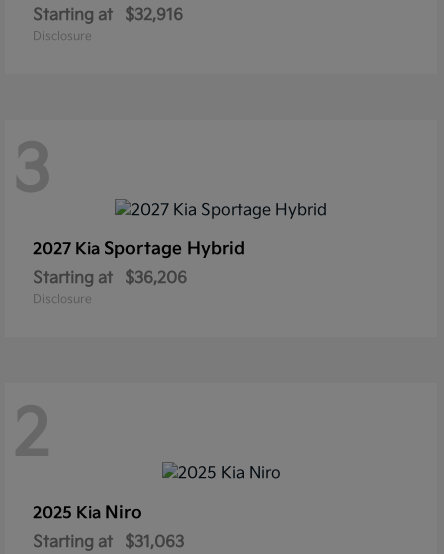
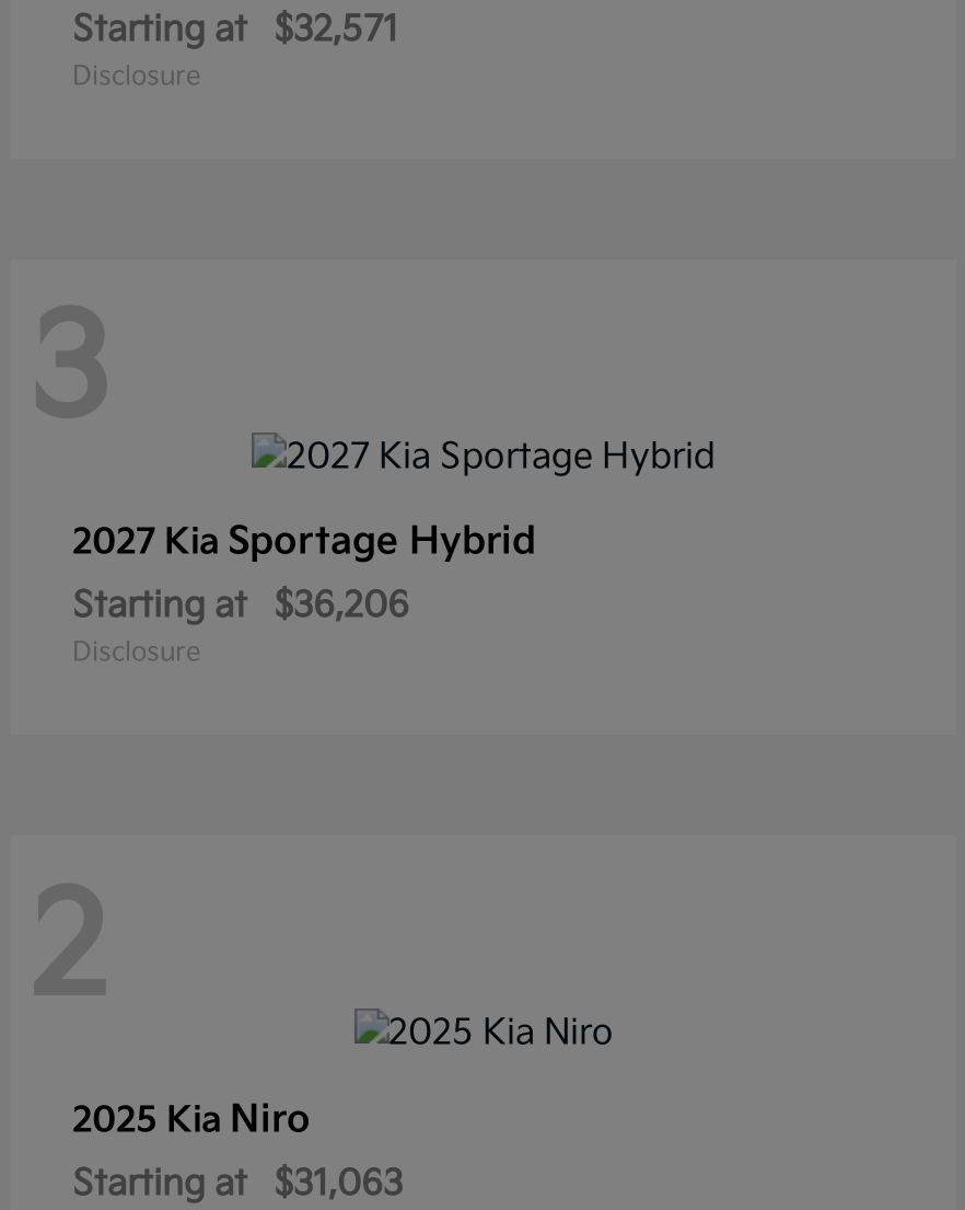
[33,6,183,25] Starting at $32,916 -> [72,9,398,51] Starting at $32,571

